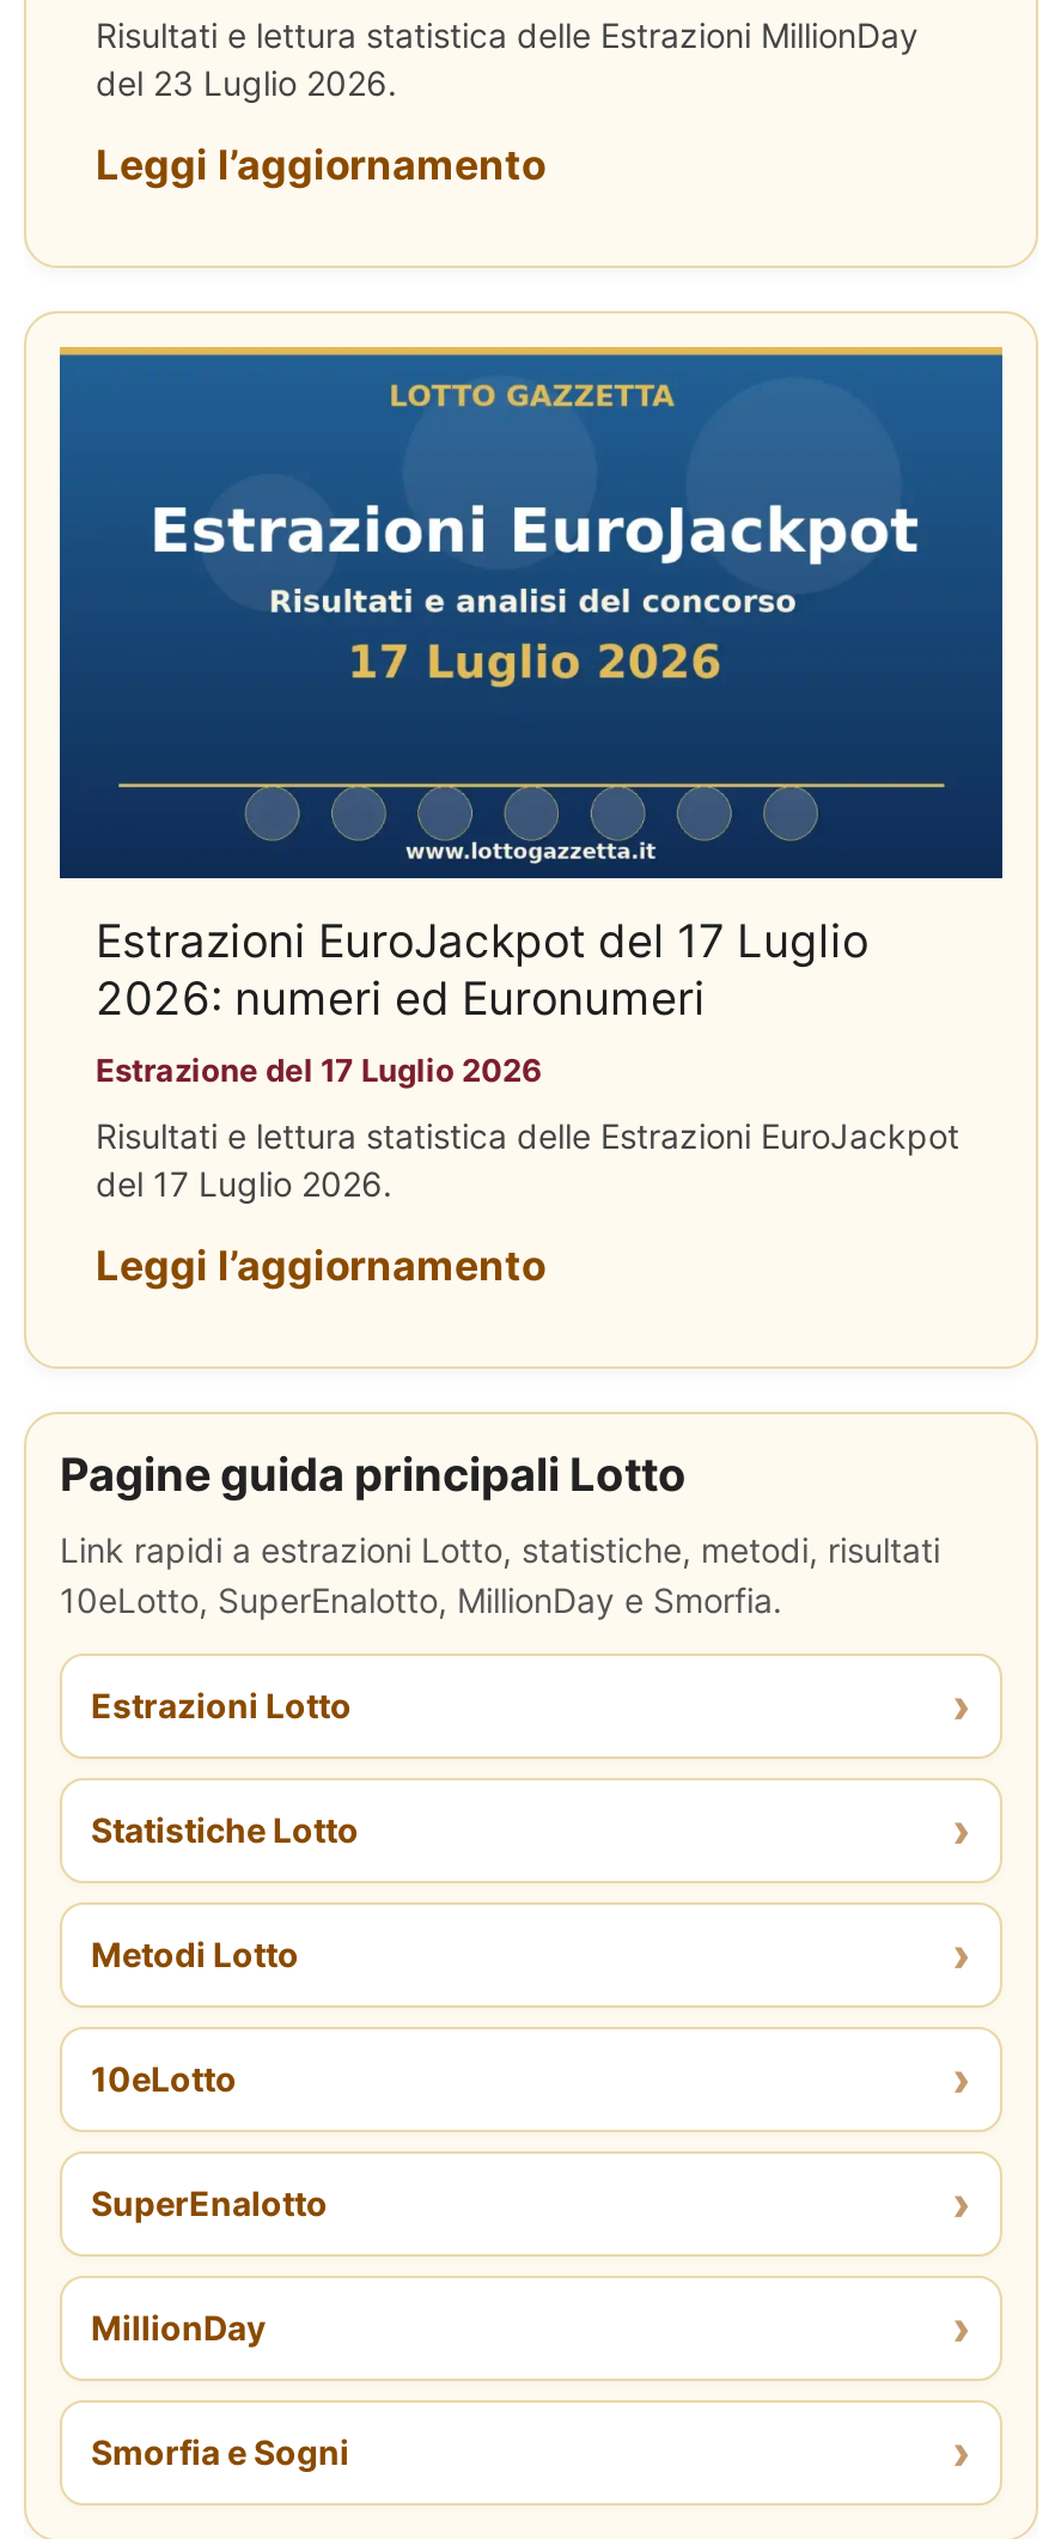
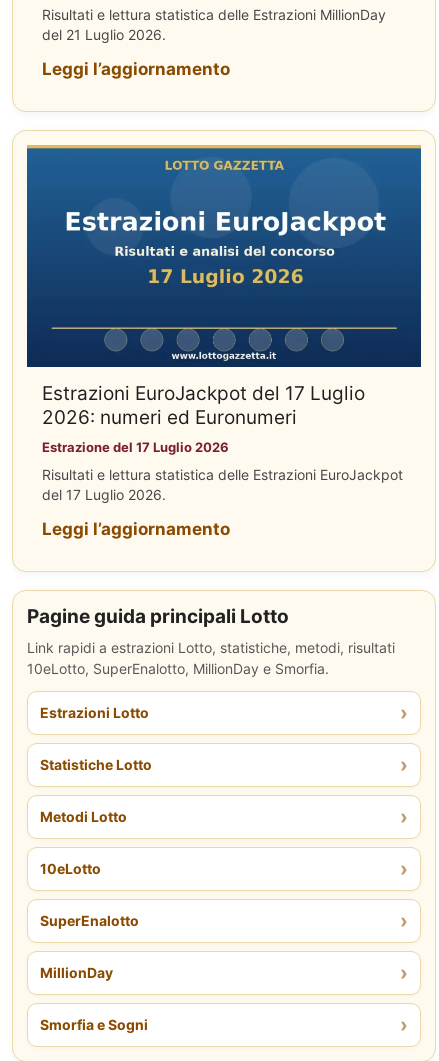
[96,62,397,103] del 23 Luglio 2026. -> [42,26,166,43] del 21 Luglio 2026.

